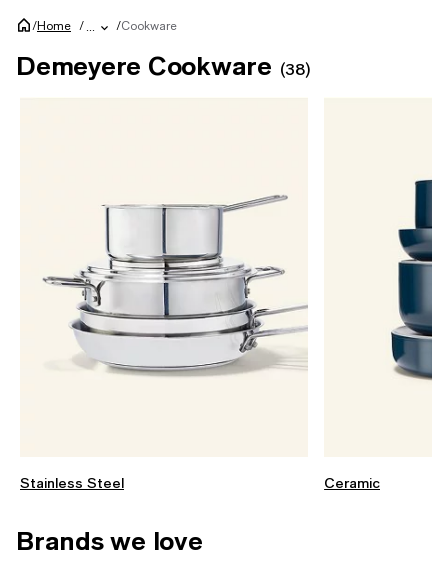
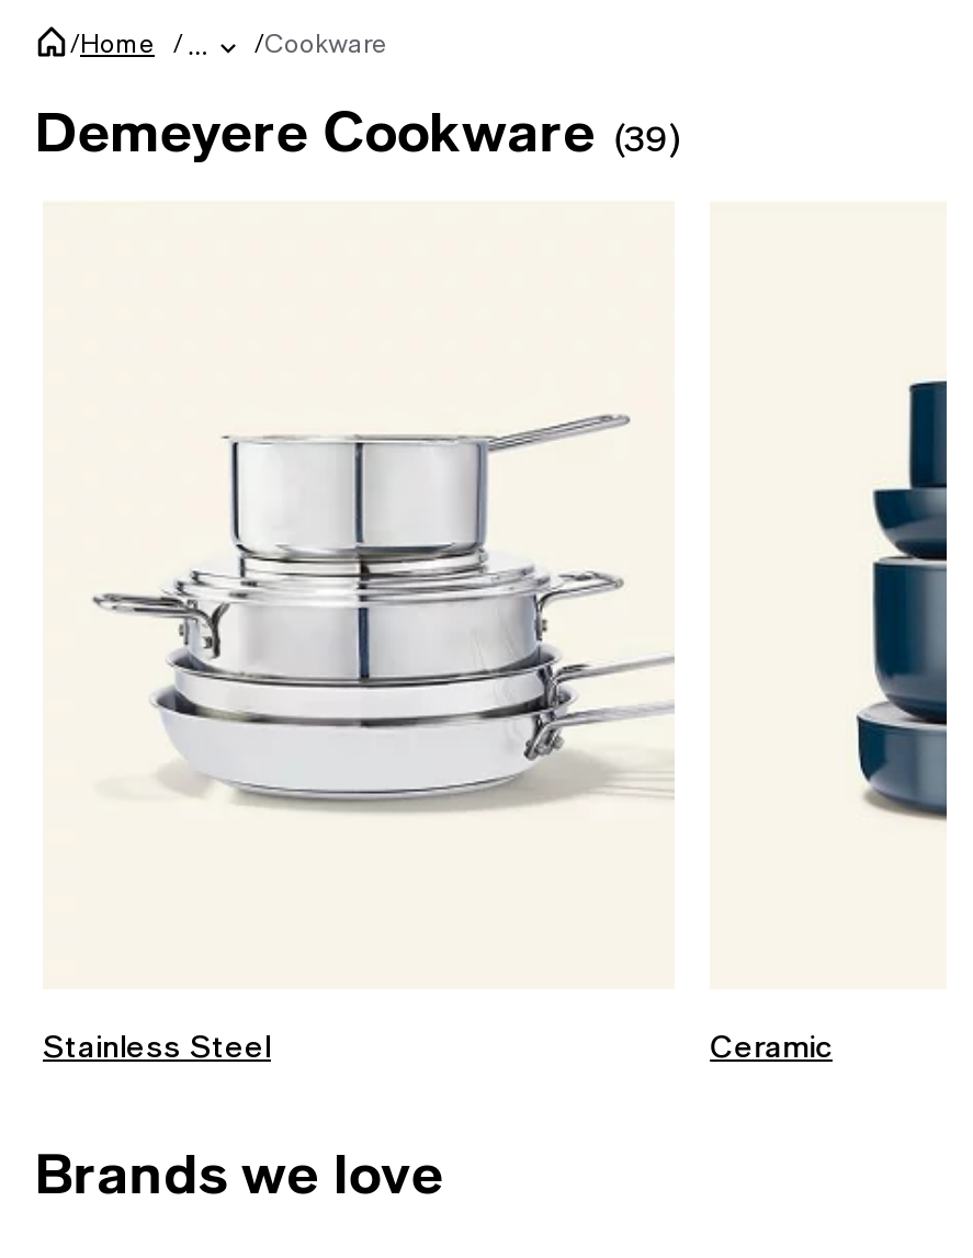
[16,51,311,80] Demeyere Cookware (38) -> [34,99,683,162] Demeyere Cookware (39)

